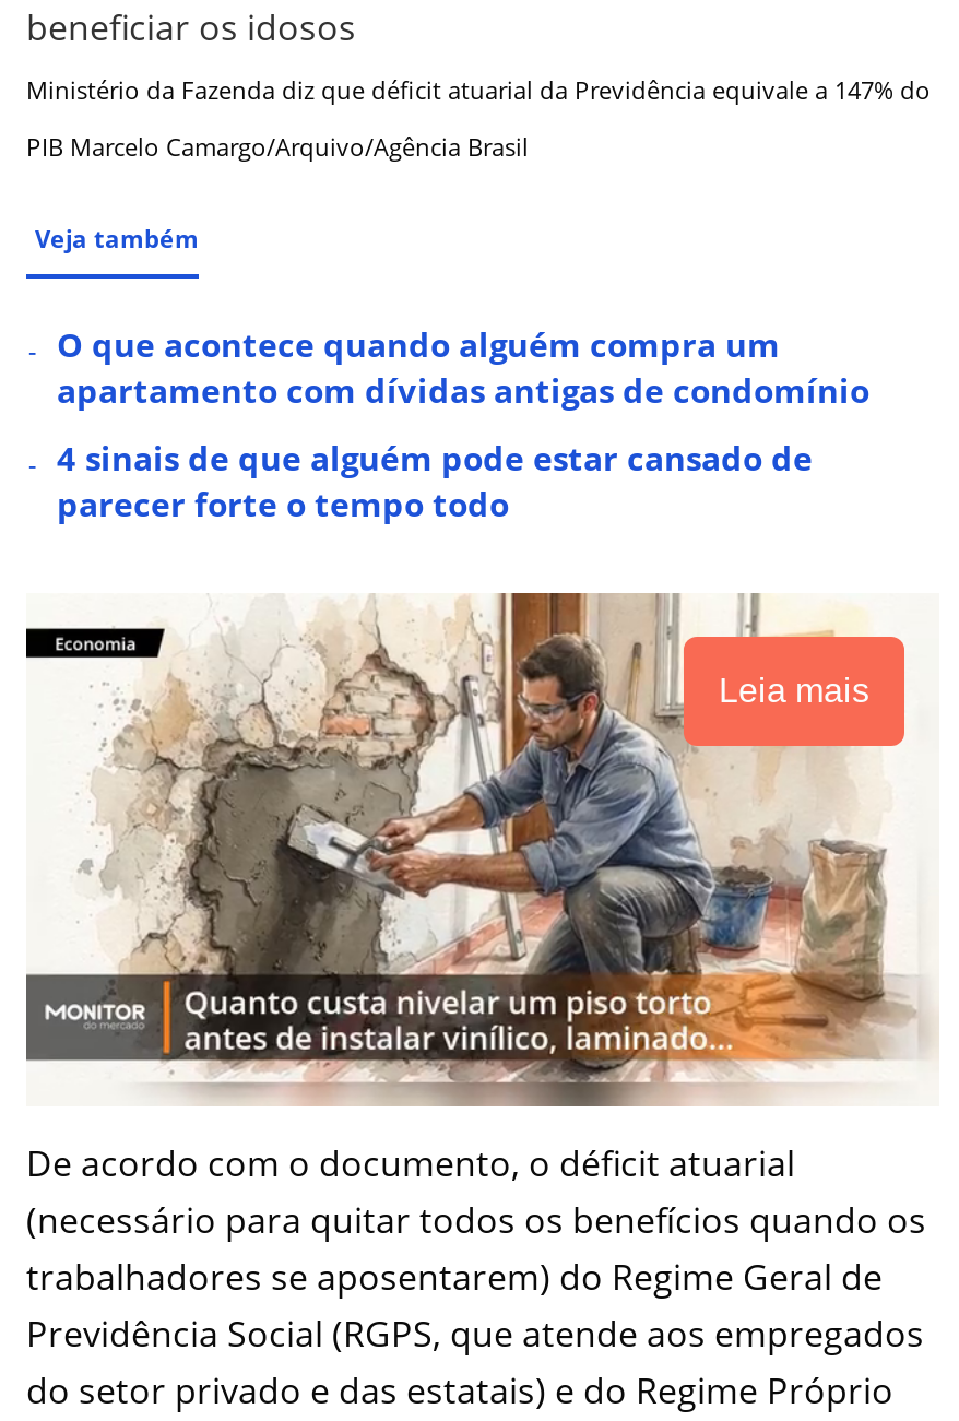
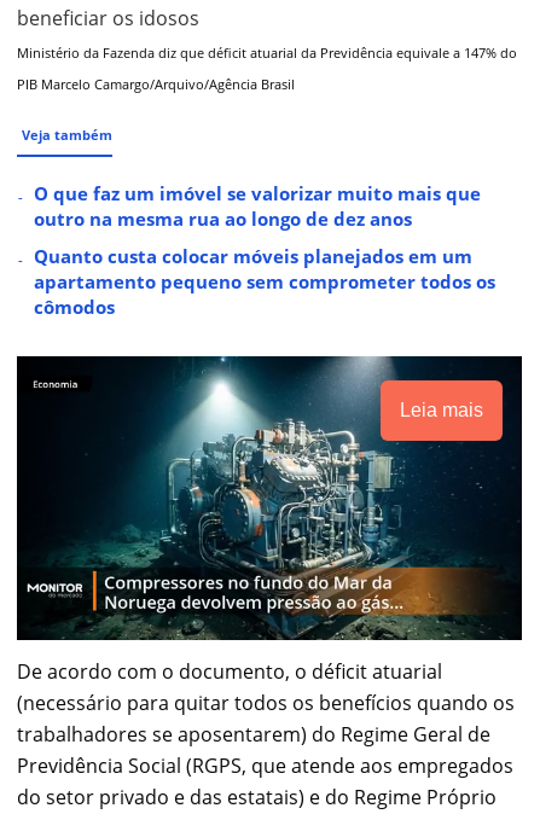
[57,322,869,411] O que acontece quando alguém compra um | apartamento com dívidas antigas de condomínio -> [34,181,481,230] O que faz um imóvel se valorizar muito mais que | outro na mesma rua ao longo de dez anos
[57,435,813,525] 4 sinais de que alguém pode estar cansado de | parecer forte o tempo todo -> [34,244,495,319] Quanto custa colocar móveis planejados em um | apartamento pequeno sem comprometer todos os | cômodos
[24,591,939,1109] [image] -> [16,355,523,641] [image]

